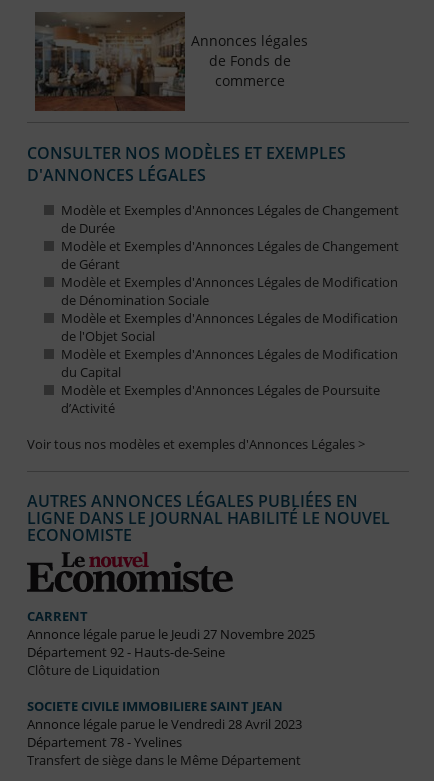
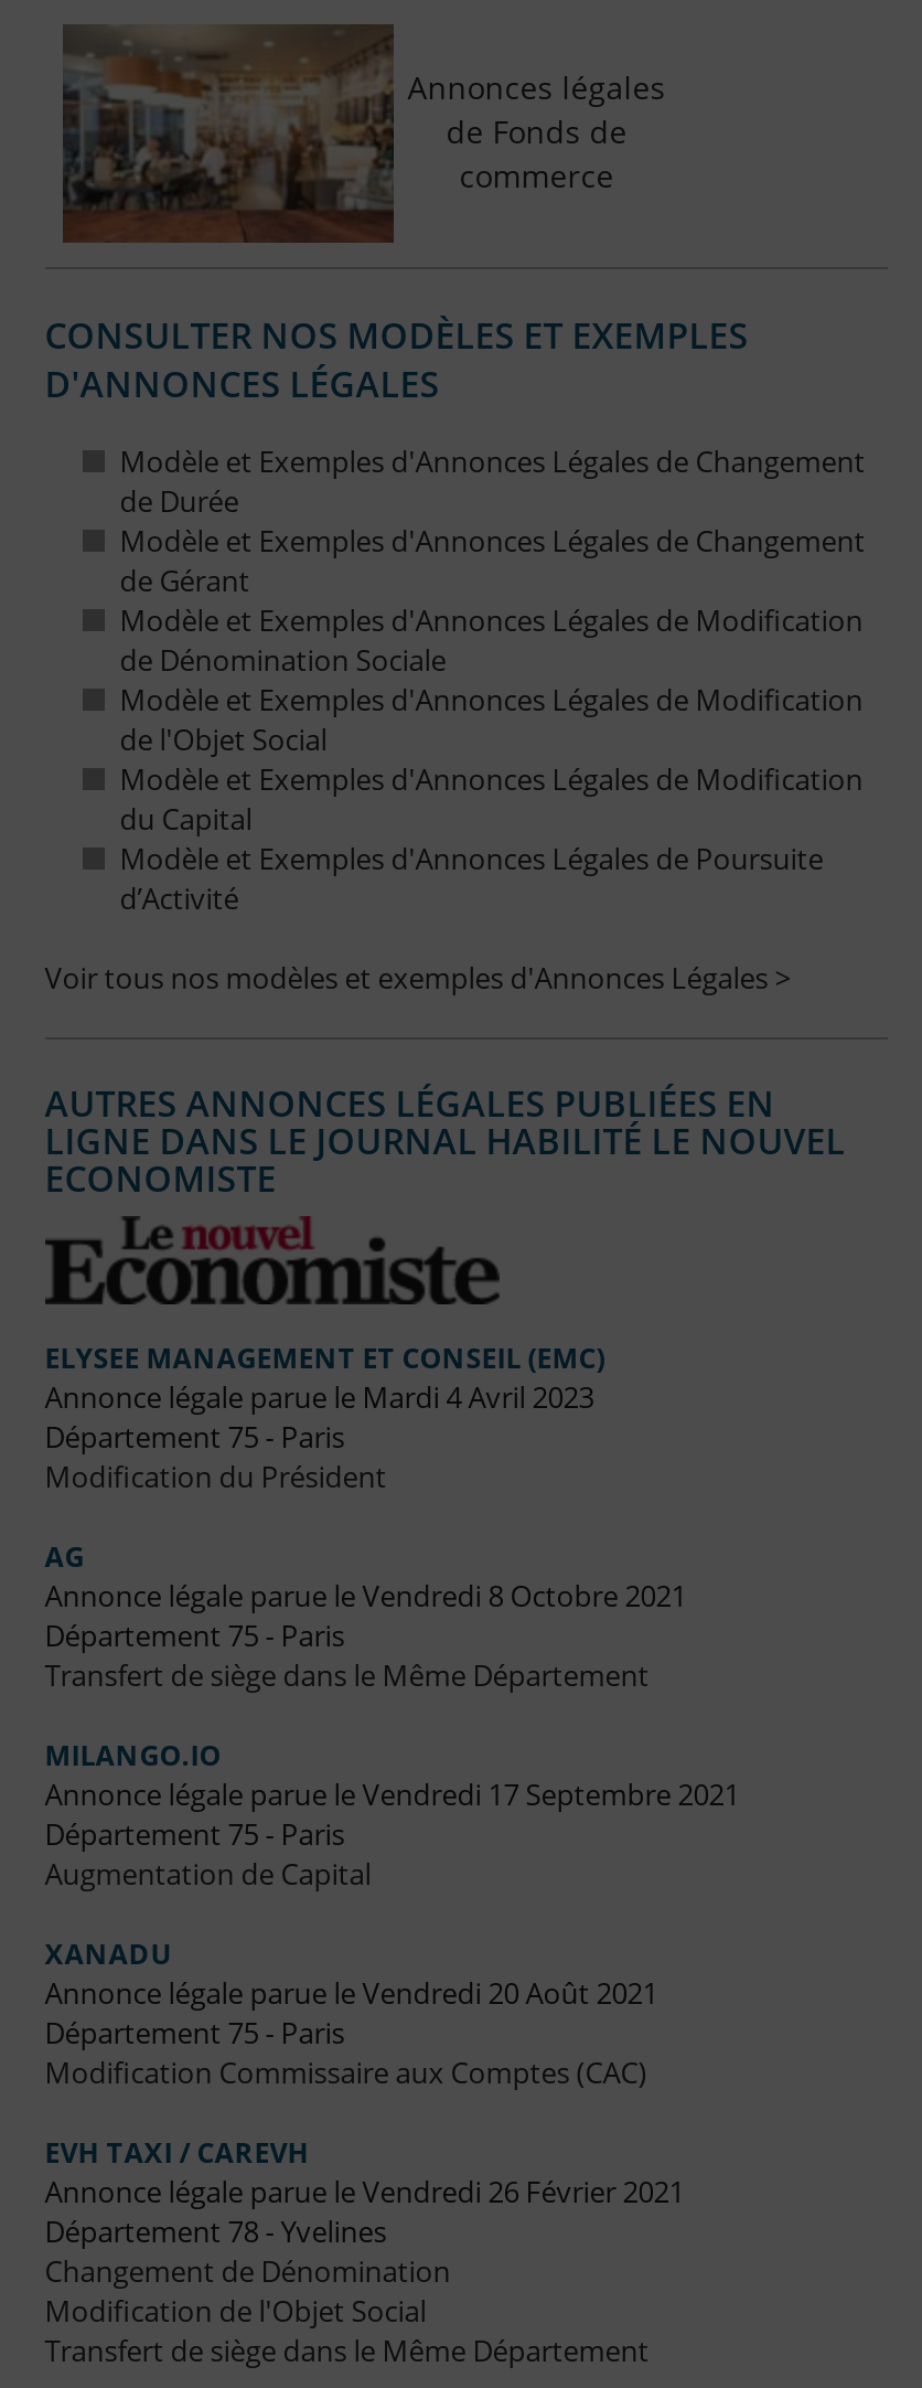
[27,607,315,733] CARRENT | Annonce légale parue le Jeudi 27 Novembre 2025 | Département 92 - Hauts-de-Seine | Clôture de Liquidation | SOCIETE CIVILE IMMOBILIERE SAINT JEAN | Annonce légale parue le Vendredi 28 Avril 2023 -> [45,1338,739,2212] ELYSEE MANAGEMENT ET CONSEIL (EMC) | Annonce légale parue le Mardi 4 Avril 2023 | Département 75 - Paris | Modification du Président | AG | Annonce légale parue le Vendredi 8 Octobre 2021 | Département 75 - Paris | Transfert de siège dans le Même Département | MILANGO.IO | Annonce légale parue le Vendredi 17 Septembre 2021 | Département 75 - Paris | Augmentation de Capital | XANADU | Annonce légale parue le Vendredi 20 Août 2021 | Département 75 - Paris | Modification Commissaire aux Comptes (CAC) | EVH TAXI / CAREVH | Annonce légale parue le Vendredi 26 Février 2021
none -> [45,2252,450,2331] Changement de Dénomination | Modification de l'Objet Social

